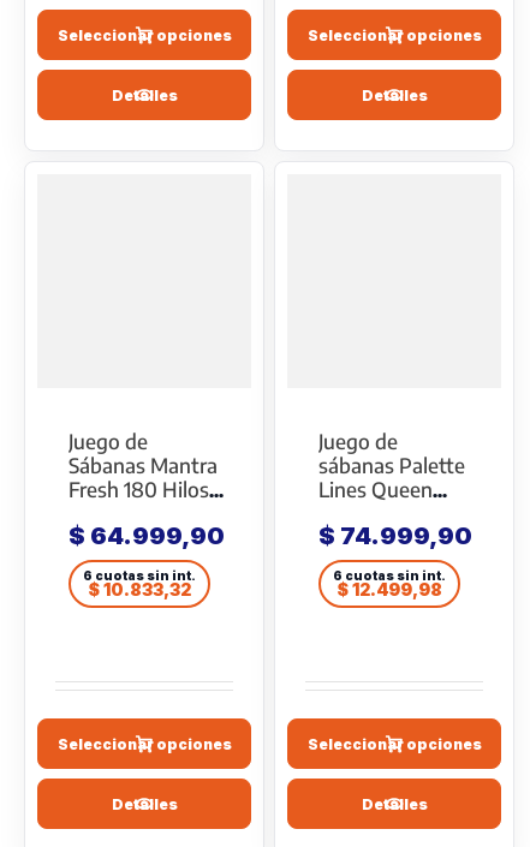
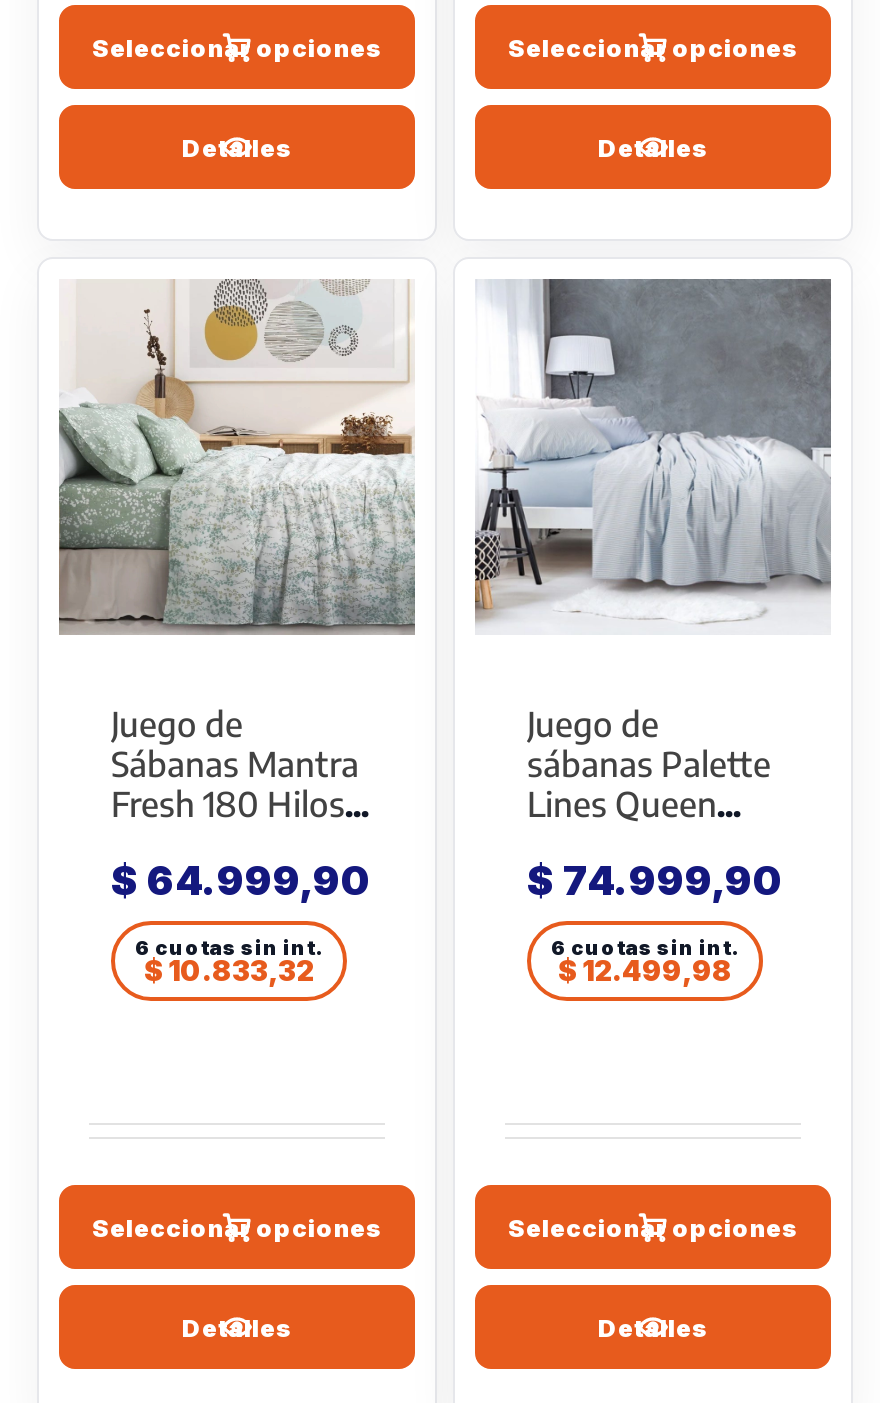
none -> [57,279,417,635] [image]
none -> [473,277,833,625] [image]

